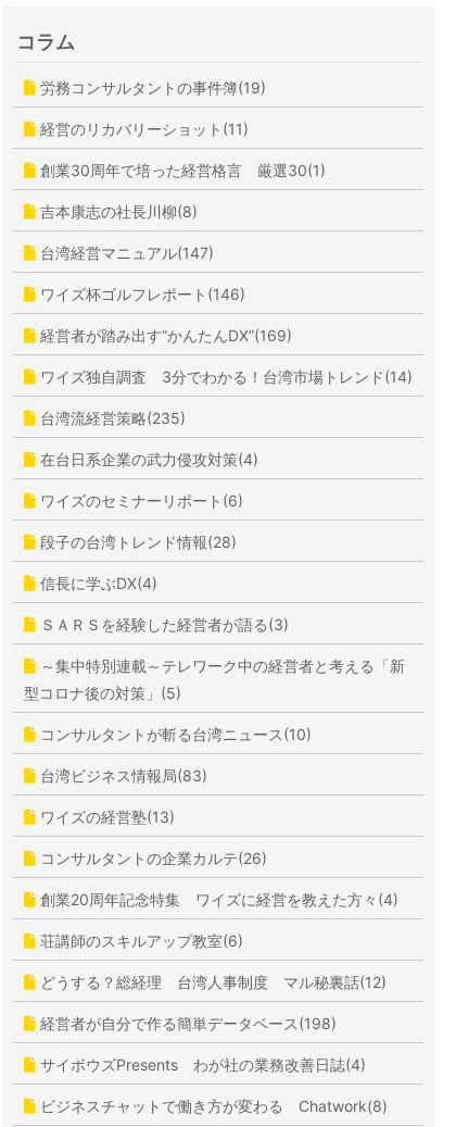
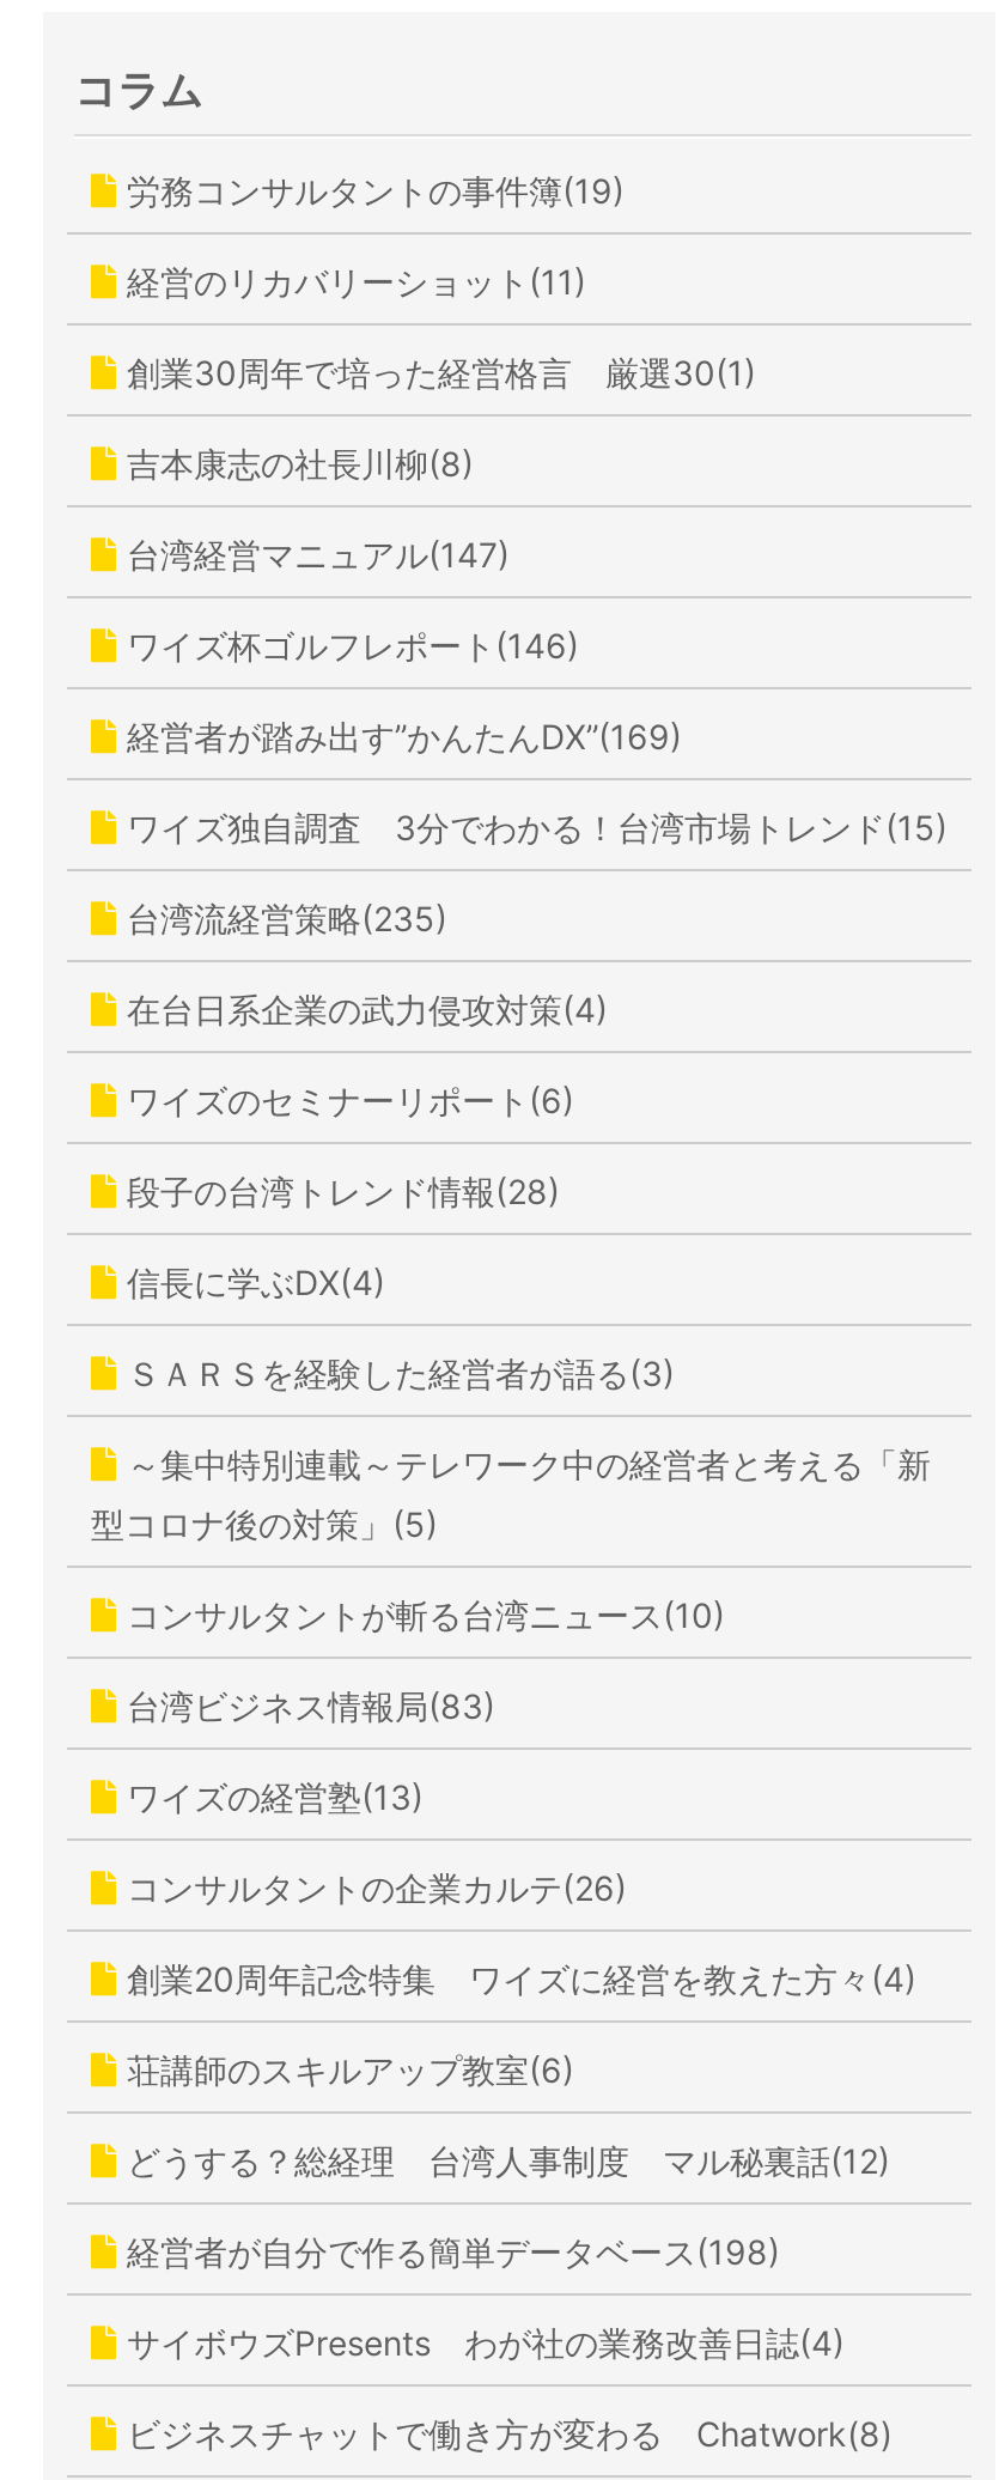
[36,367,413,386] ワイズ独自調査 3分でわかる！台湾市場トレンド(14) -> [117,807,948,847] ワイズ独自調査 3分でわかる！台湾市場トレンド(15)

